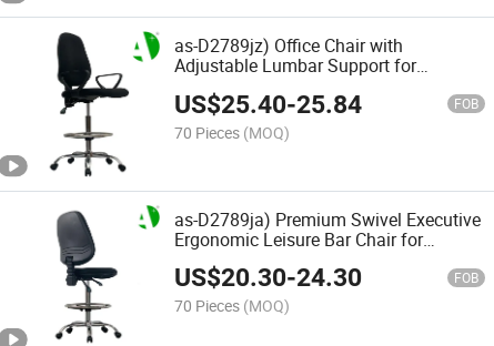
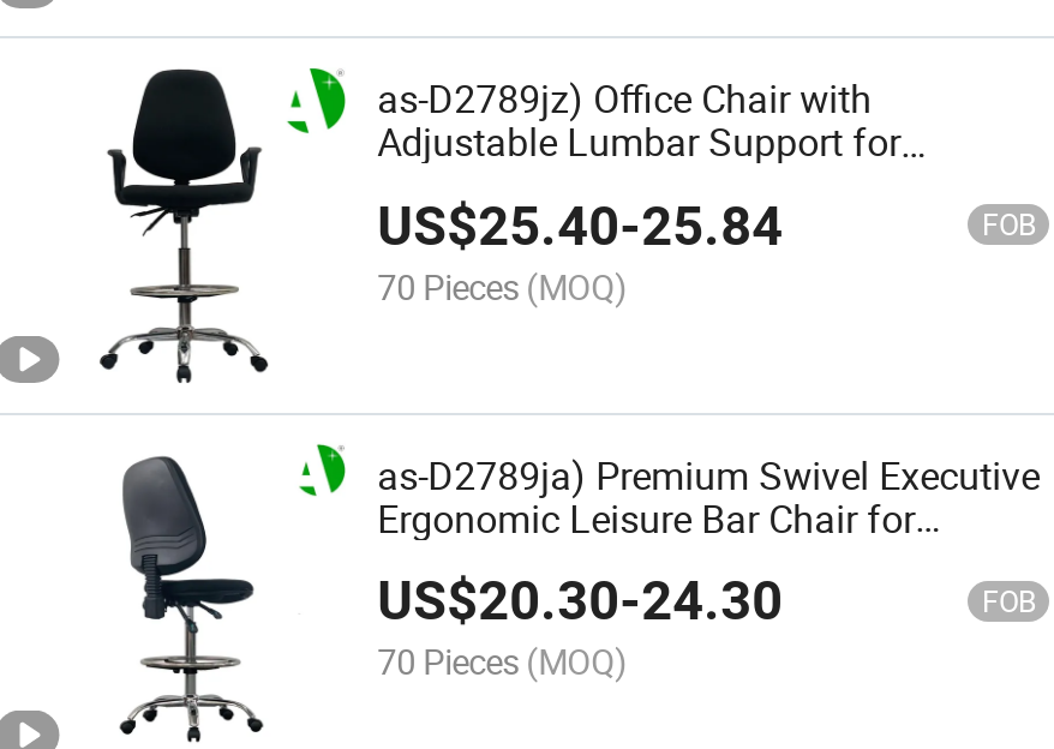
[47,31,130,176] [image] -> [98,67,279,382] [image]

